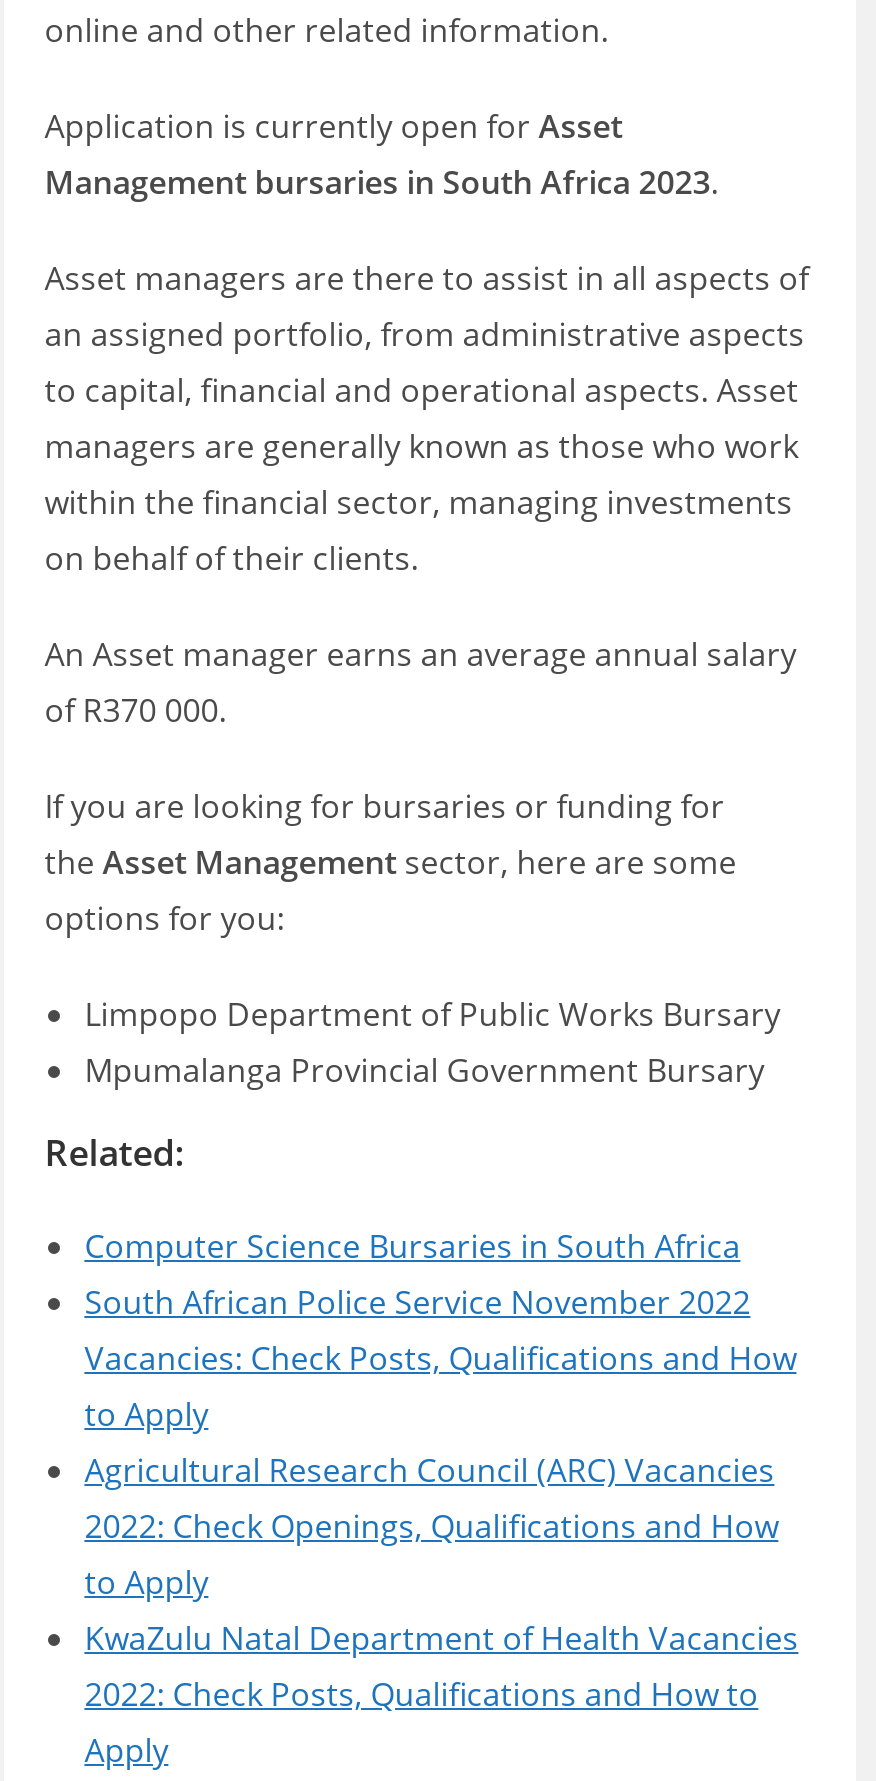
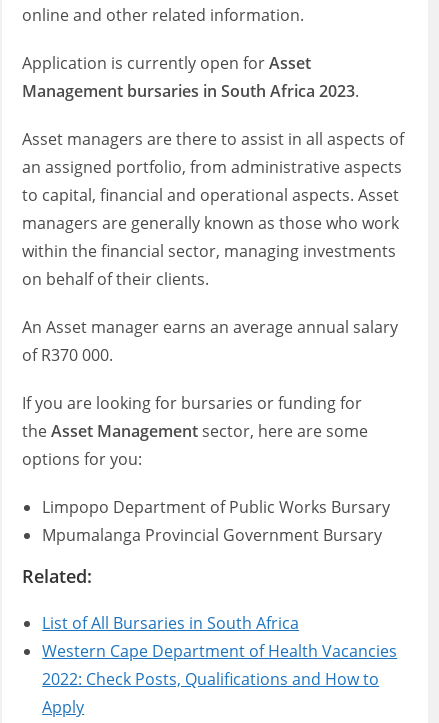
[84,1224,798,1660] Computer Science Bursaries in South Africa | South African Police Service November 2022 | Vacancies: Check Posts, Qualifications and How | to Apply | Agricultural Research Council (ARC) Vacancies | 2022: Check Openings, Qualifications and How | to Apply | KwaZulu Natal Department of Health Vacancies -> [42,612,397,662] List of All Bursaries in South Africa | Western Cape Department of Health Vacancies

